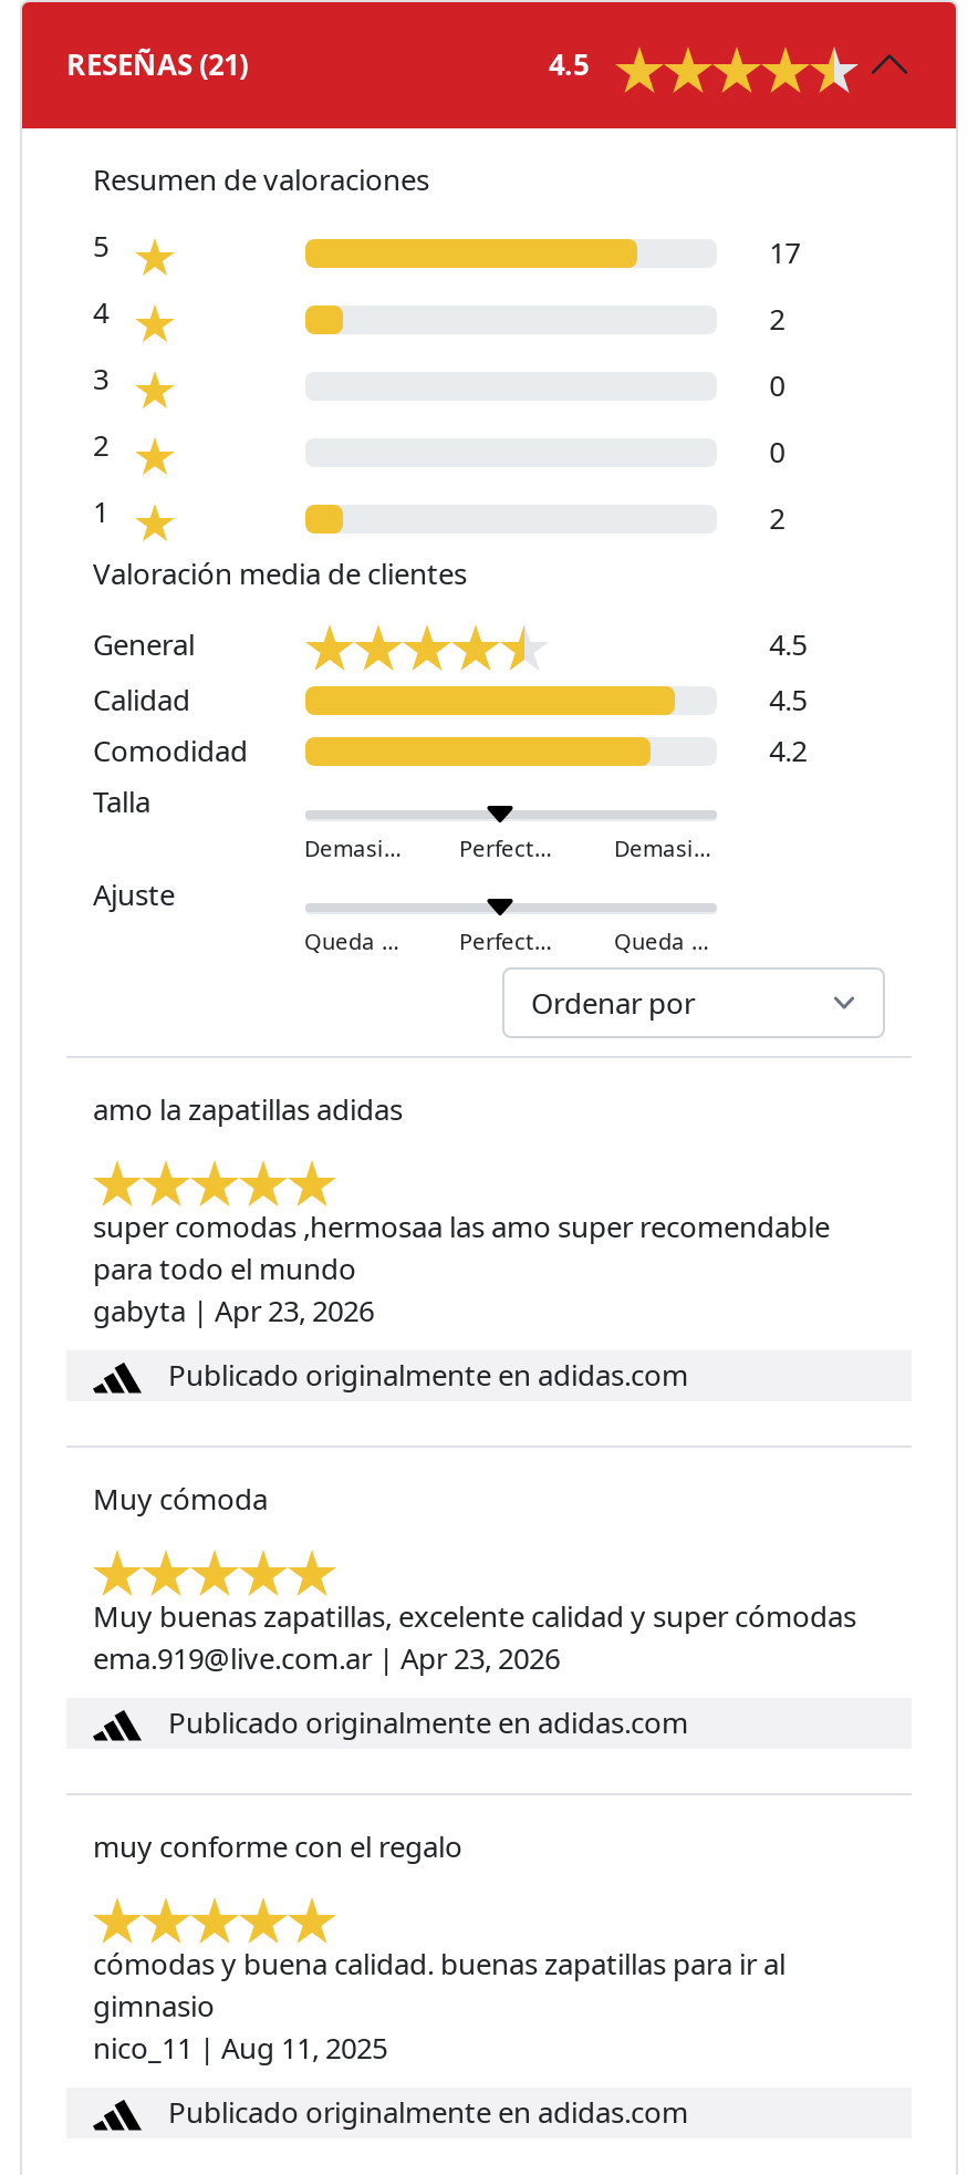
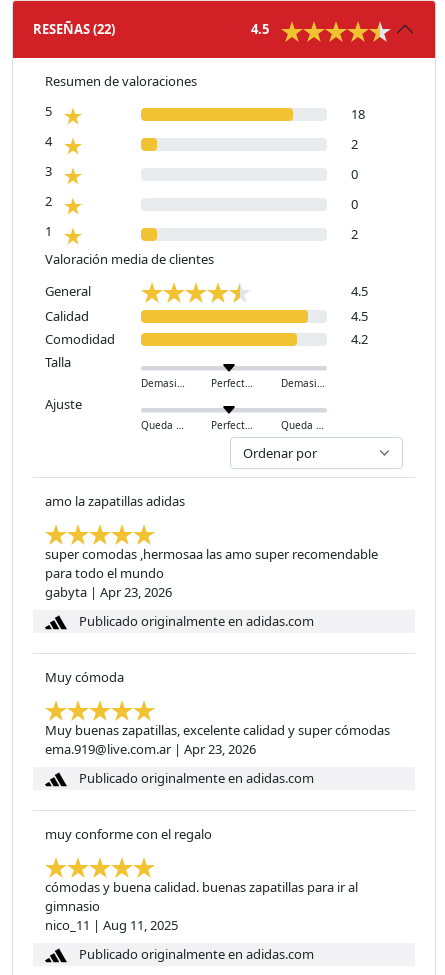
[66,45,248,85] RESEÑAS (21) -> [33,20,115,38] RESEÑAS (22)
[769,234,800,273] 17 -> [351,105,365,123] 18

